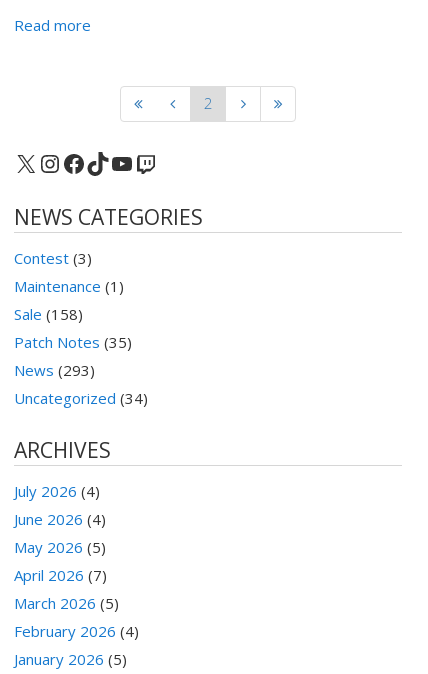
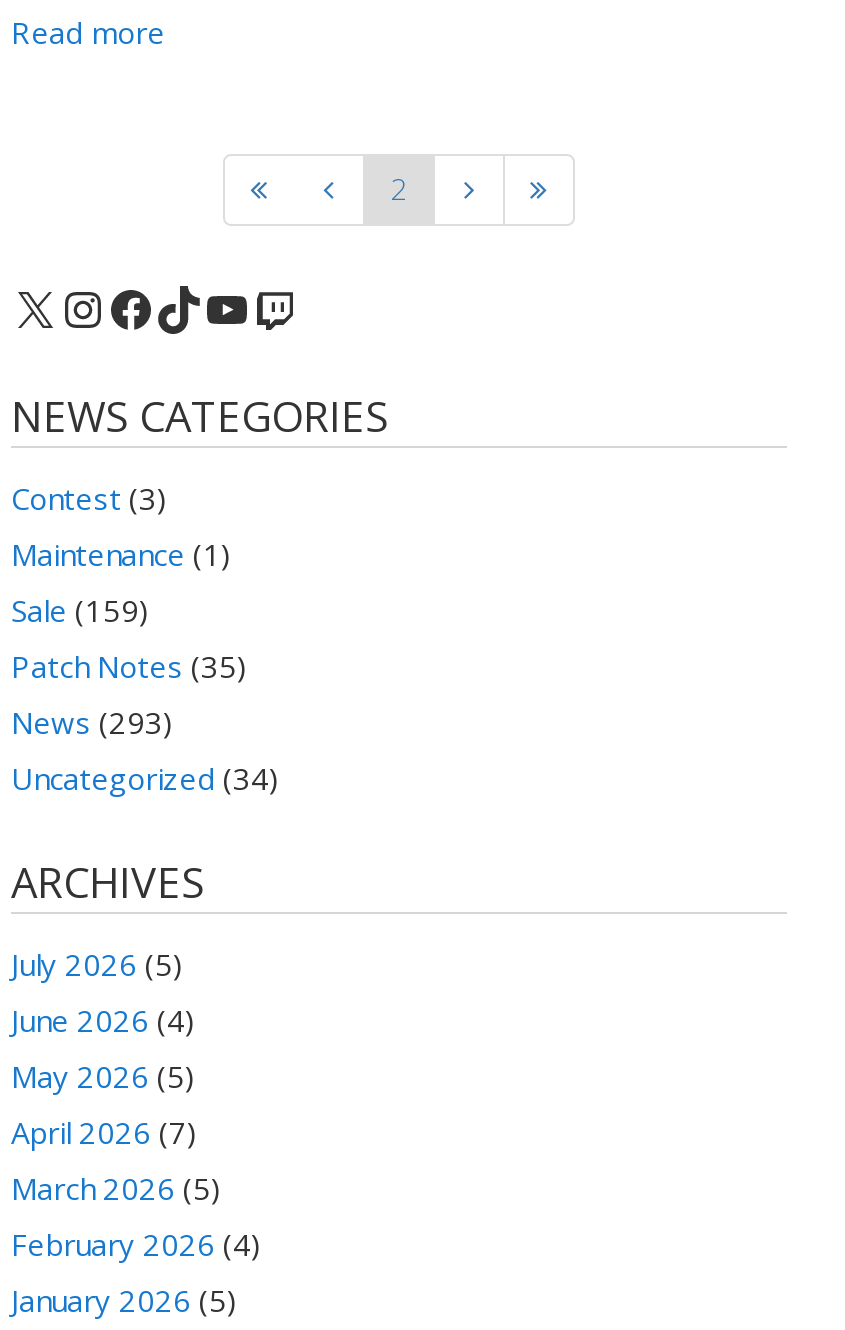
[14,304,83,324] Sale (158) -> [11,589,149,629] Sale (159)
[14,481,100,501] July 2026 (4) -> [11,943,183,983] July 2026 (5)

